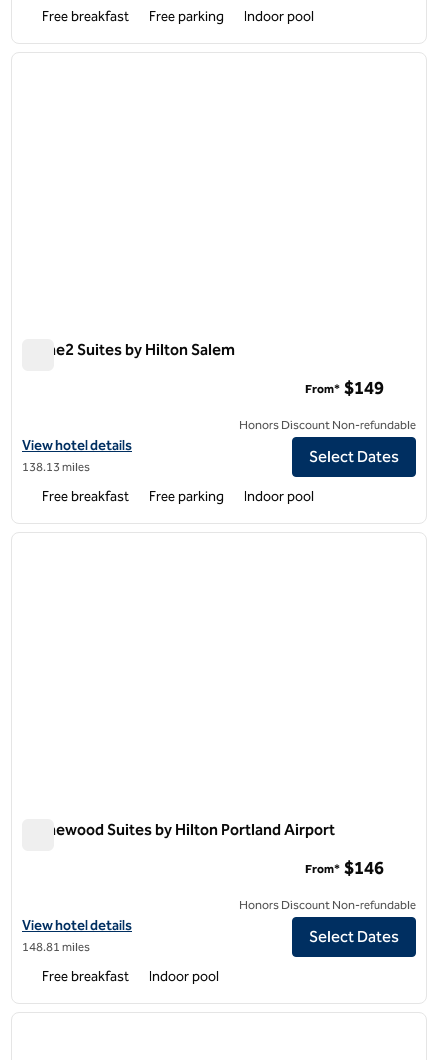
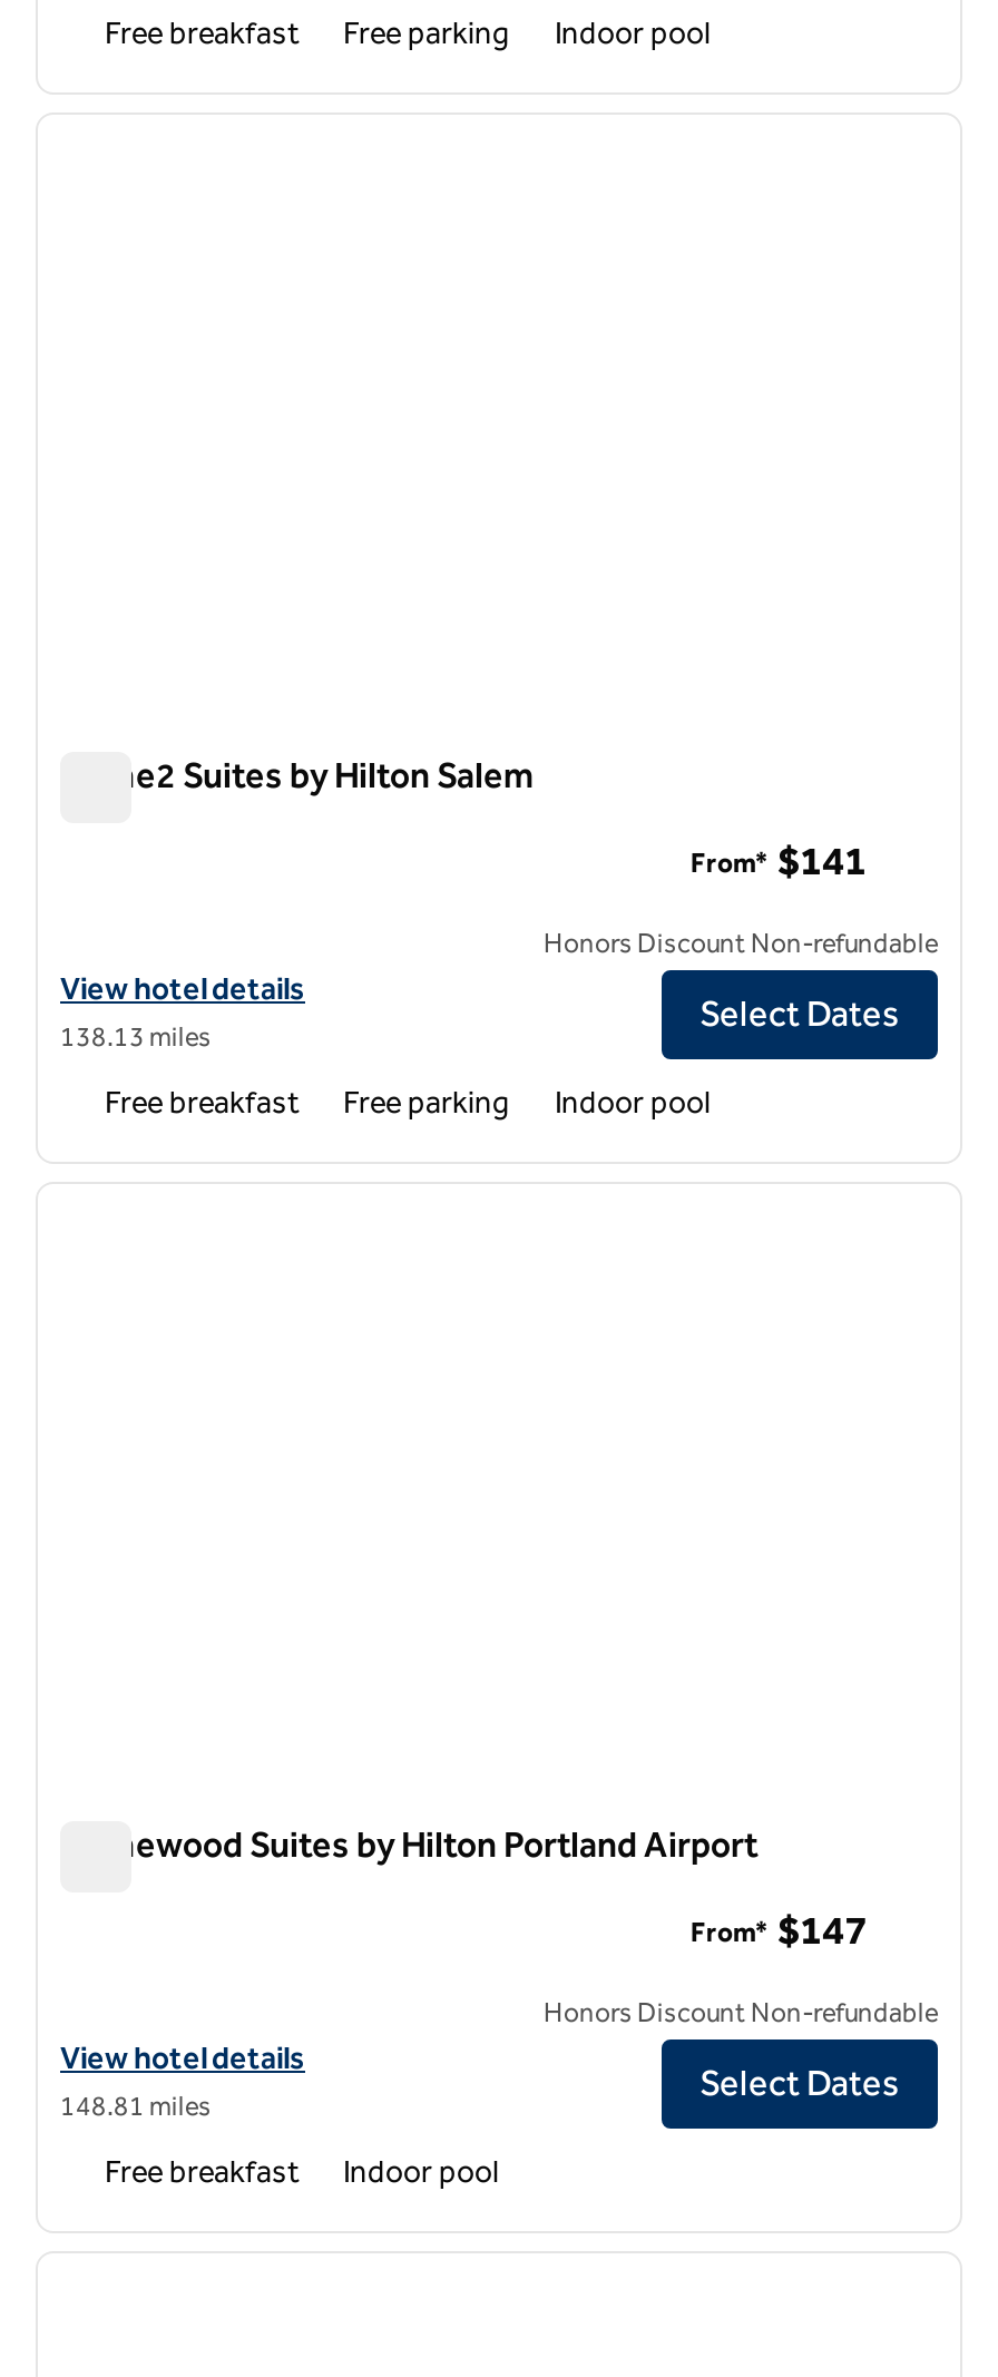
[305,377,384,399] From* $149 -> [691,837,867,886] From* $141
[305,857,384,879] From* $146 -> [691,1907,867,1956] From* $147

